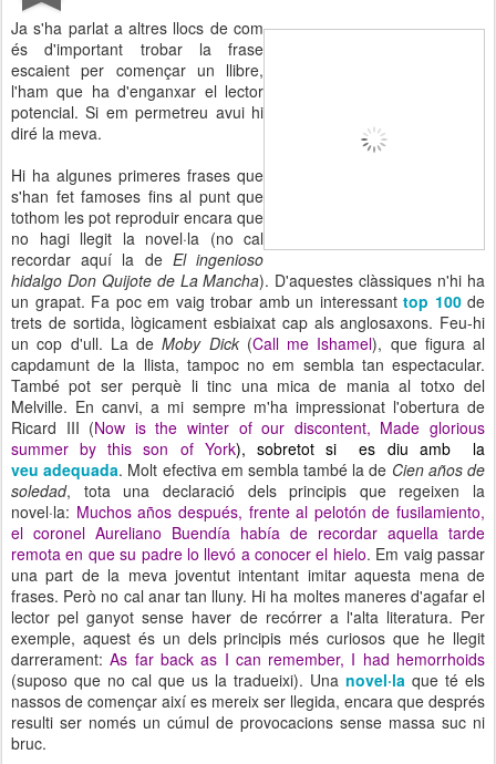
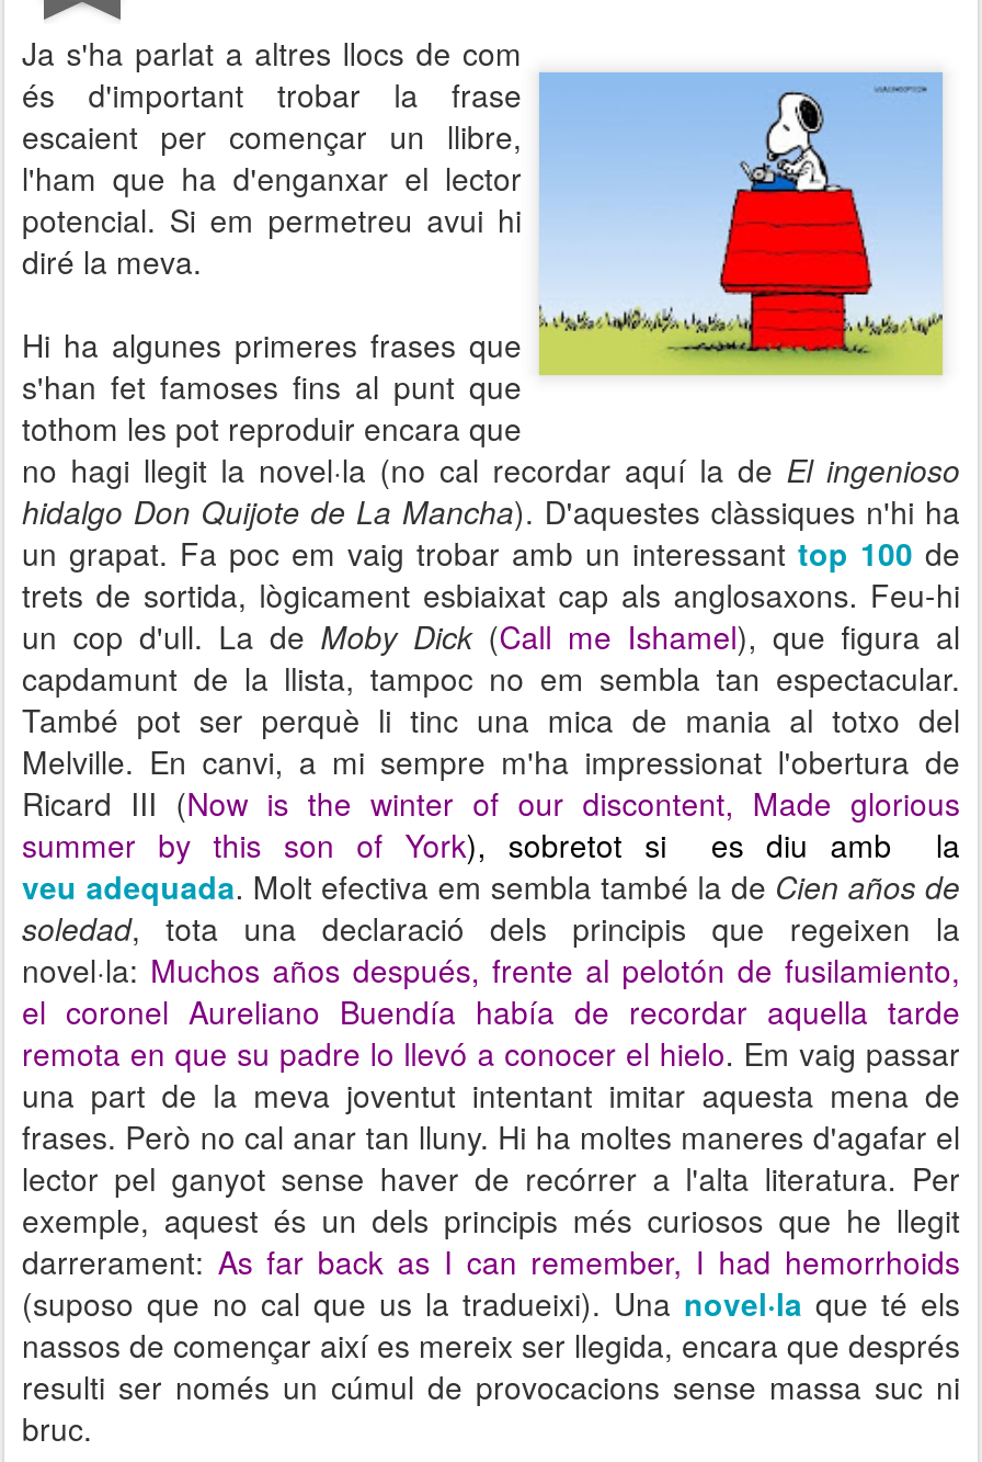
none -> [537,69,945,378] [image]

